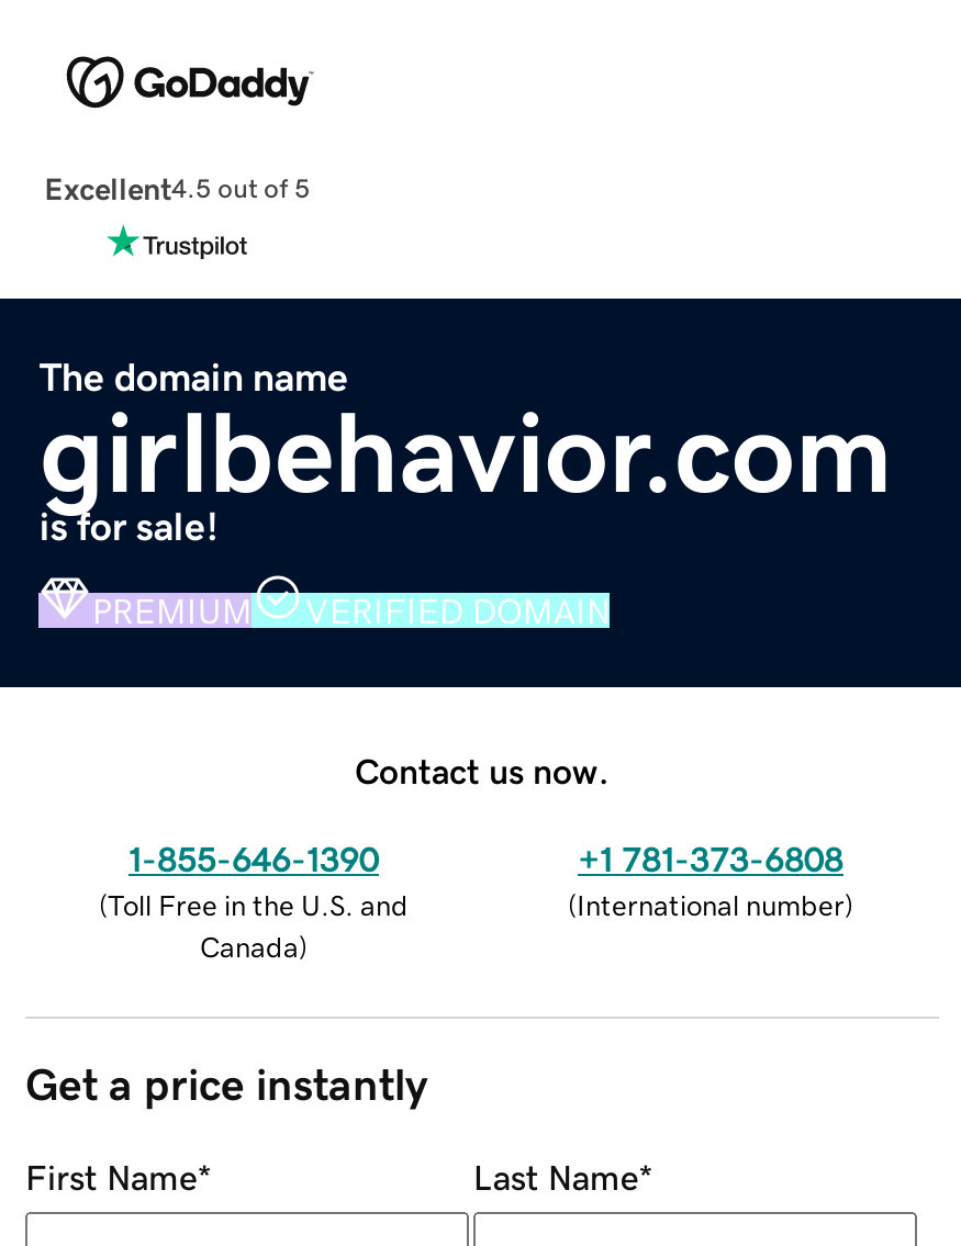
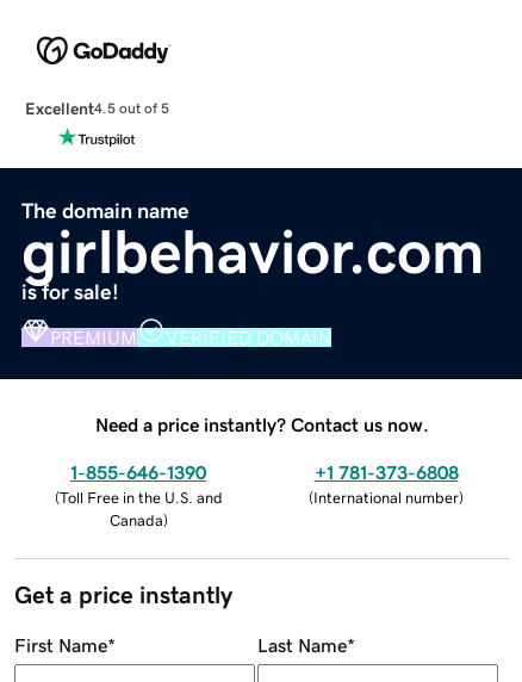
[355,752,610,787] Contact us now. -> [95,414,429,434] Need a price instantly? Contact us now.

